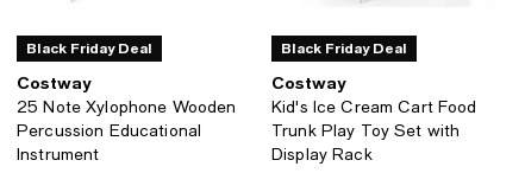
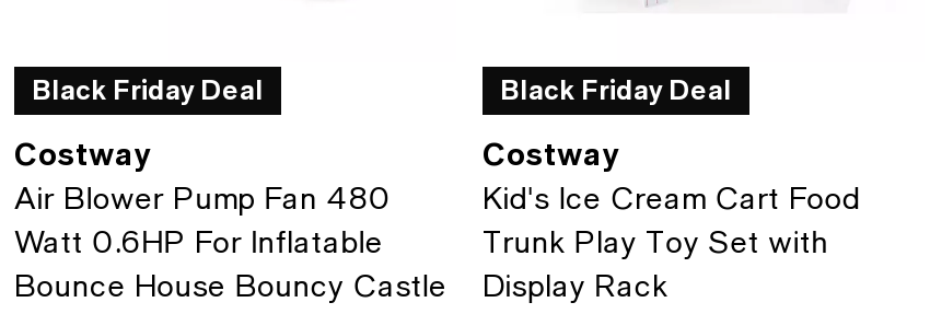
[17,98,236,164] 25 Note Xylophone Wooden | Percussion Educational | Instrument -> [14,180,447,303] Air Blower Pump Fan 480 | Watt 0.6HP For Inflatable | Bounce House Bouncy Castle

